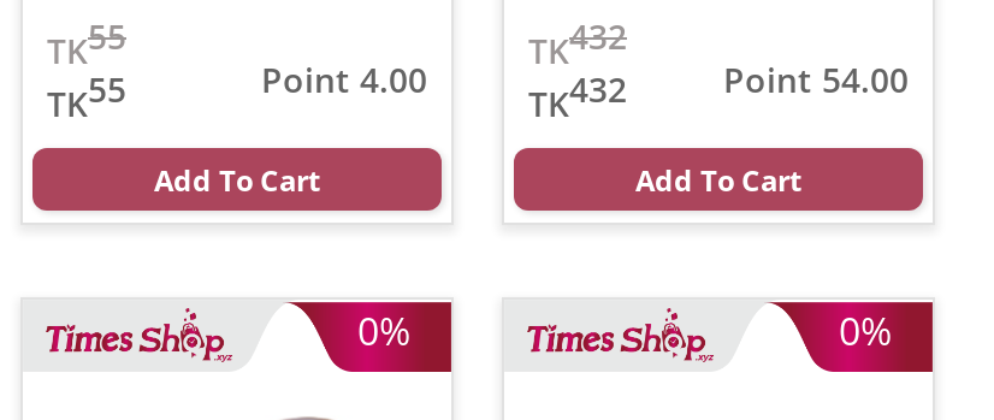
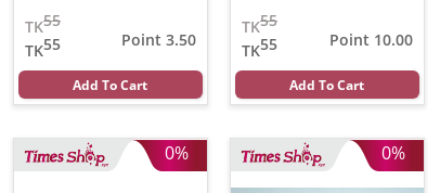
[528,13,627,73] TK 432 -> [242,9,277,37] TK 55
[261,56,427,102] Point 4.00 -> [121,29,196,50] Point 3.50
[528,65,627,126] TK 432 -> [242,33,277,60] TK 55
[723,56,909,102] Point 54.00 -> [329,29,413,50] Point 10.00

